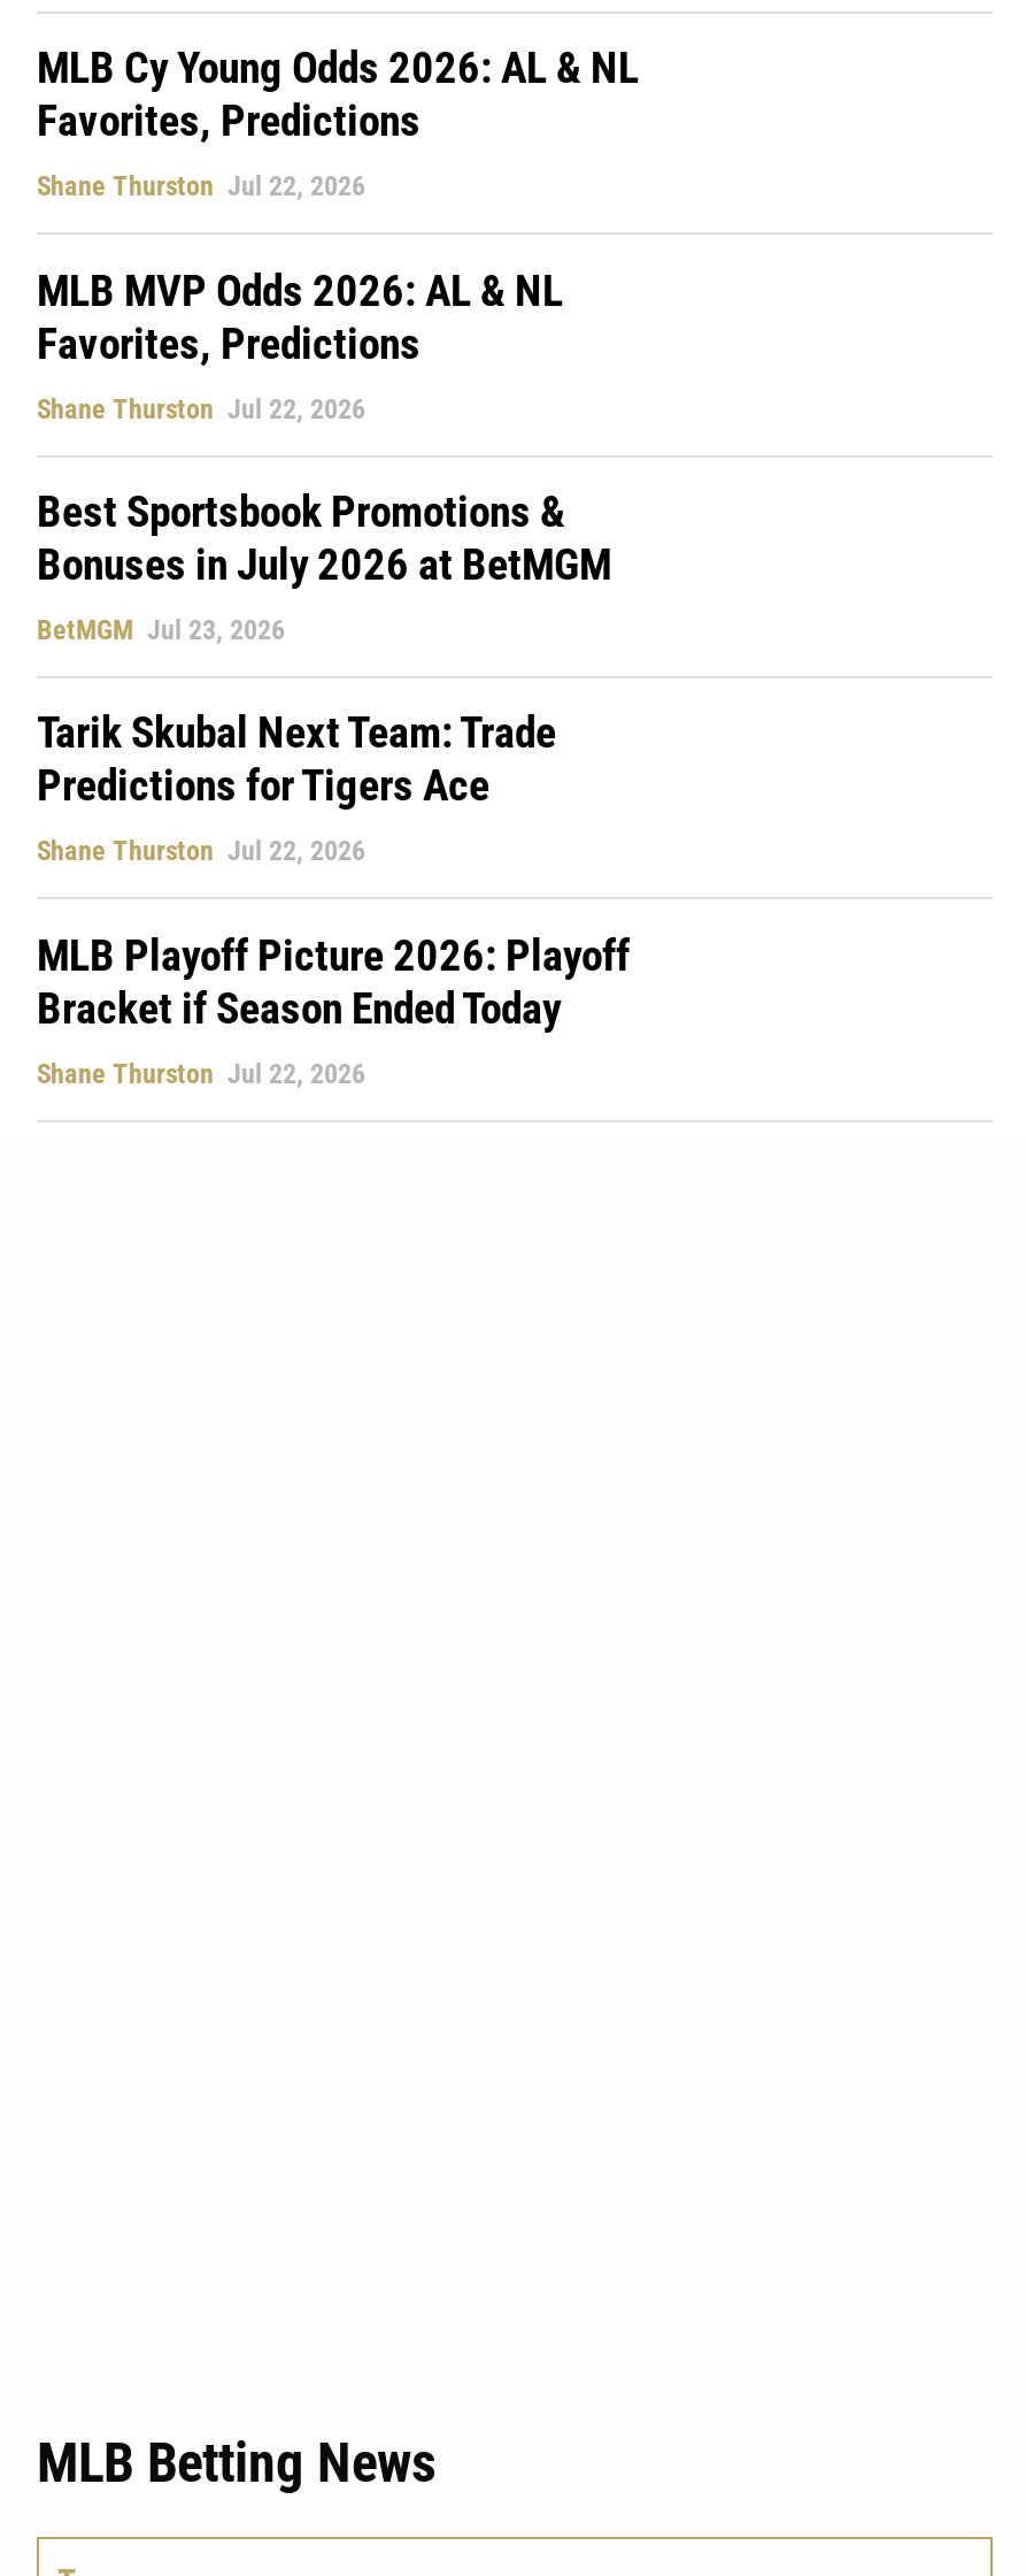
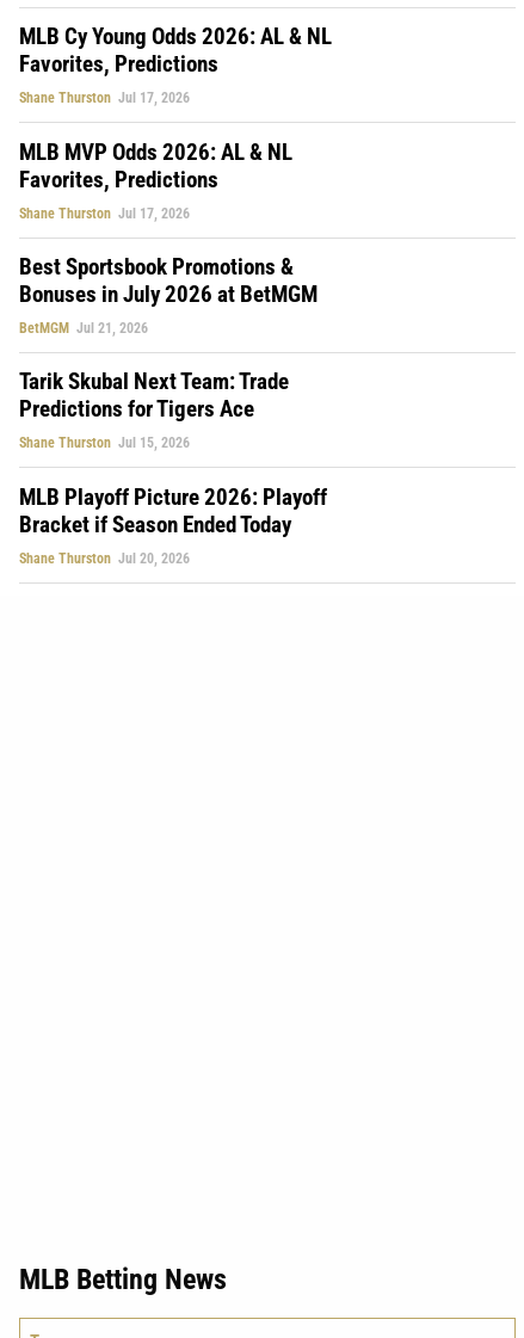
[37,170,365,203] Shane Thurston Jul 22, 2026 -> [19,90,190,106] Shane Thurston Jul 17, 2026
[37,392,365,424] Shane Thurston Jul 22, 2026 -> [19,205,190,221] Shane Thurston Jul 17, 2026
[37,614,285,646] BetMGM Jul 23, 2026 -> [19,320,148,336] BetMGM Jul 21, 2026
[37,836,365,868] Shane Thurston Jul 22, 2026 -> [19,435,190,452] Shane Thurston Jul 15, 2026
[37,1057,365,1089] Shane Thurston Jul 22, 2026 -> [19,550,190,566] Shane Thurston Jul 20, 2026

